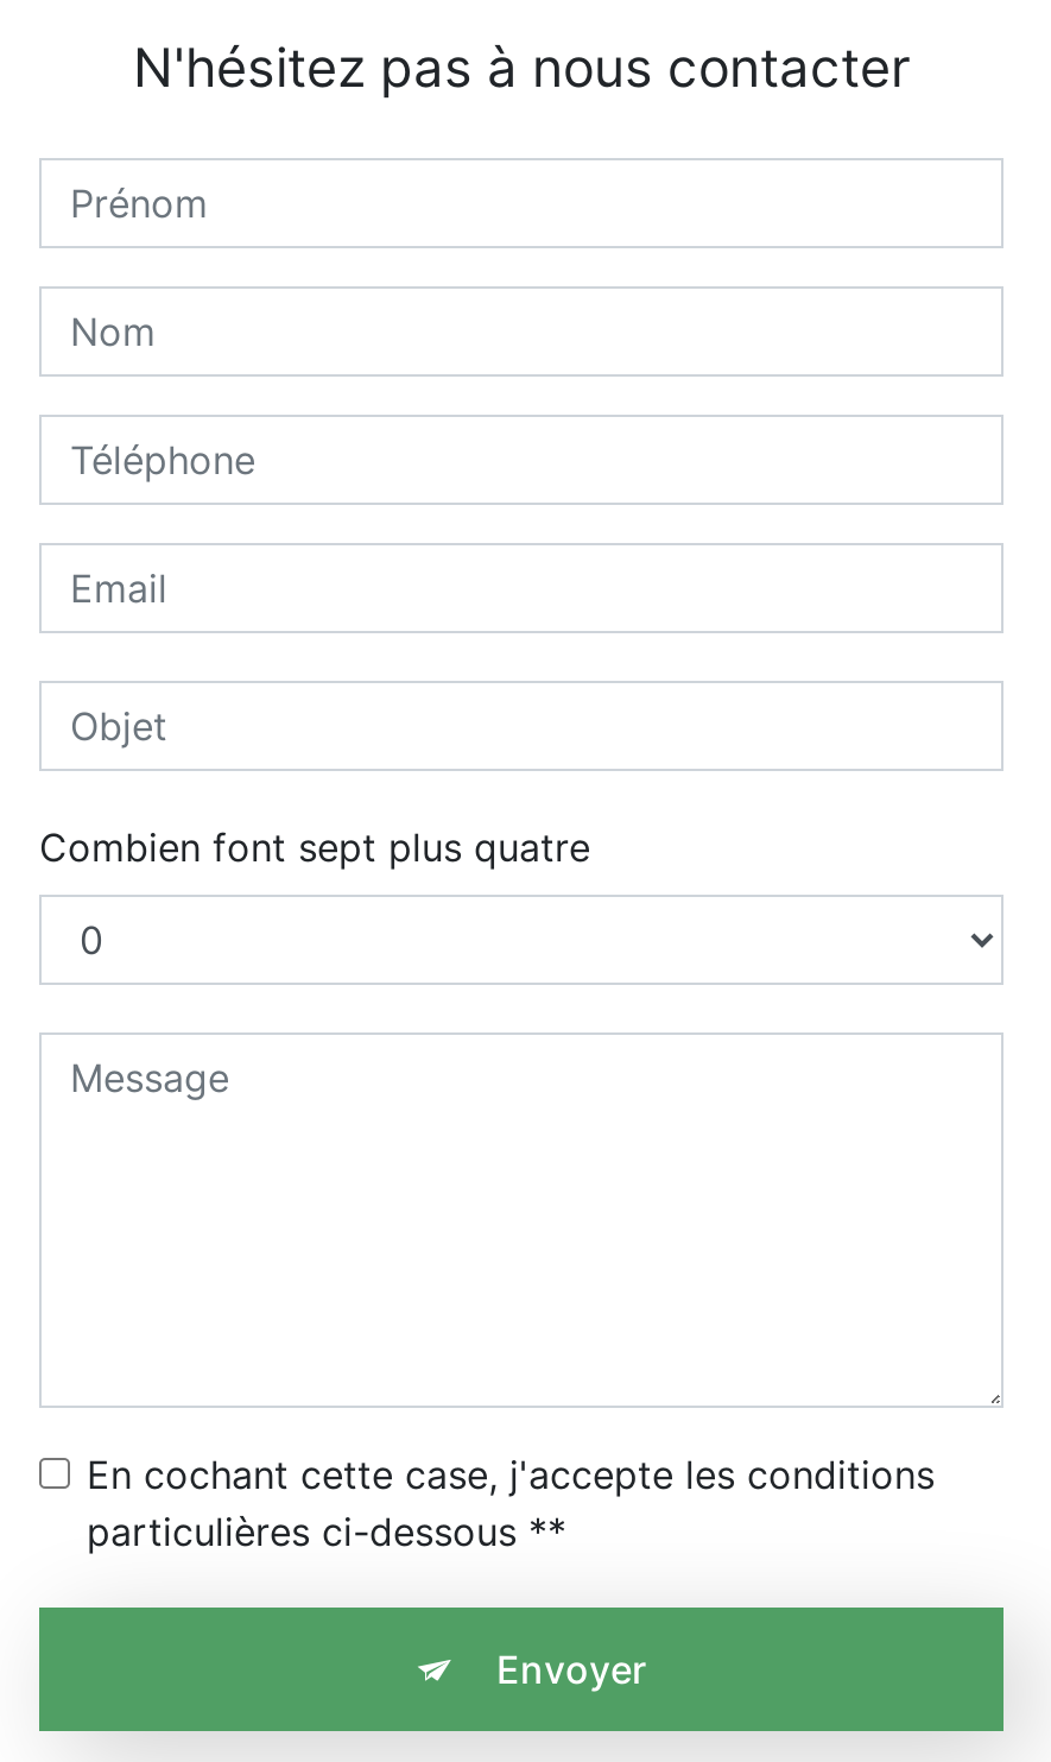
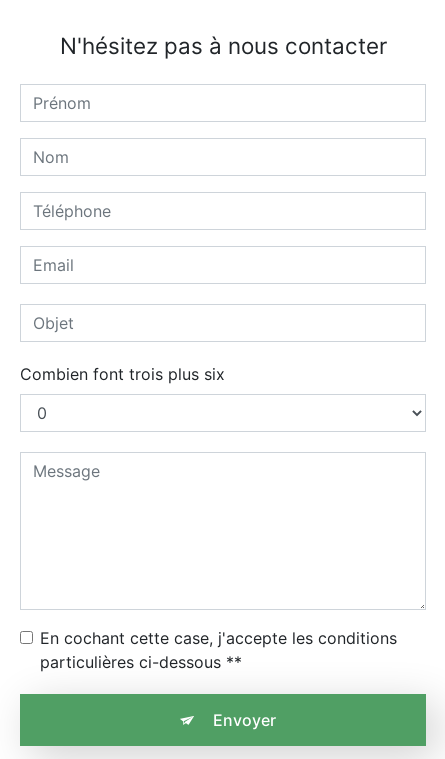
[39,824,590,871] Combien font sept plus quatre -> [20,364,225,384] Combien font trois plus six

